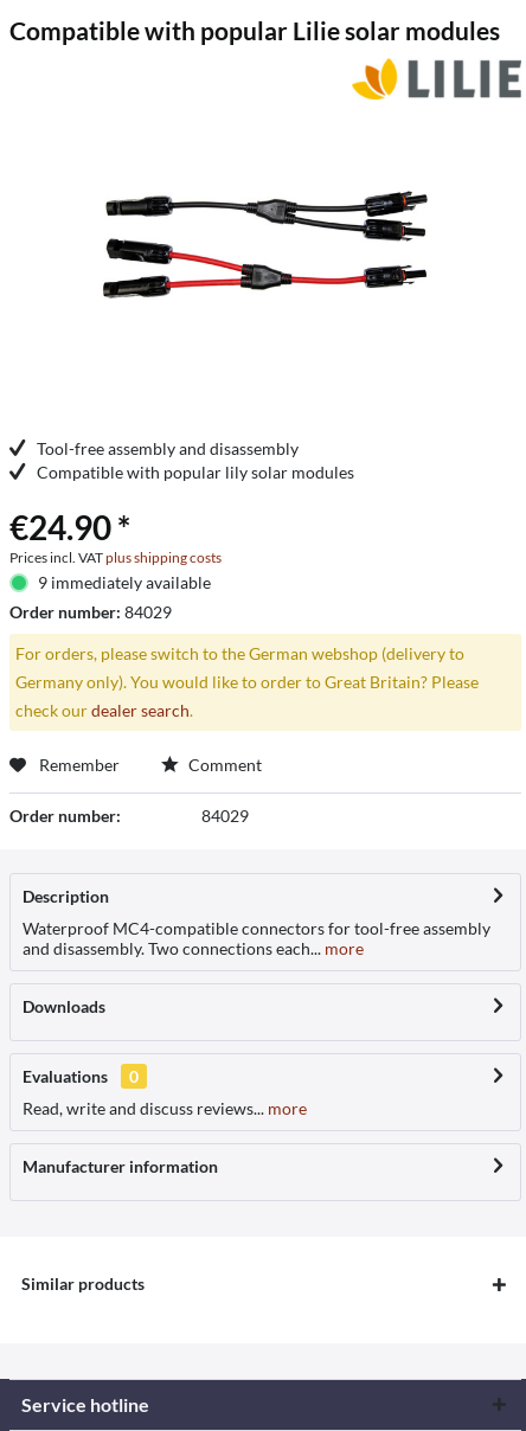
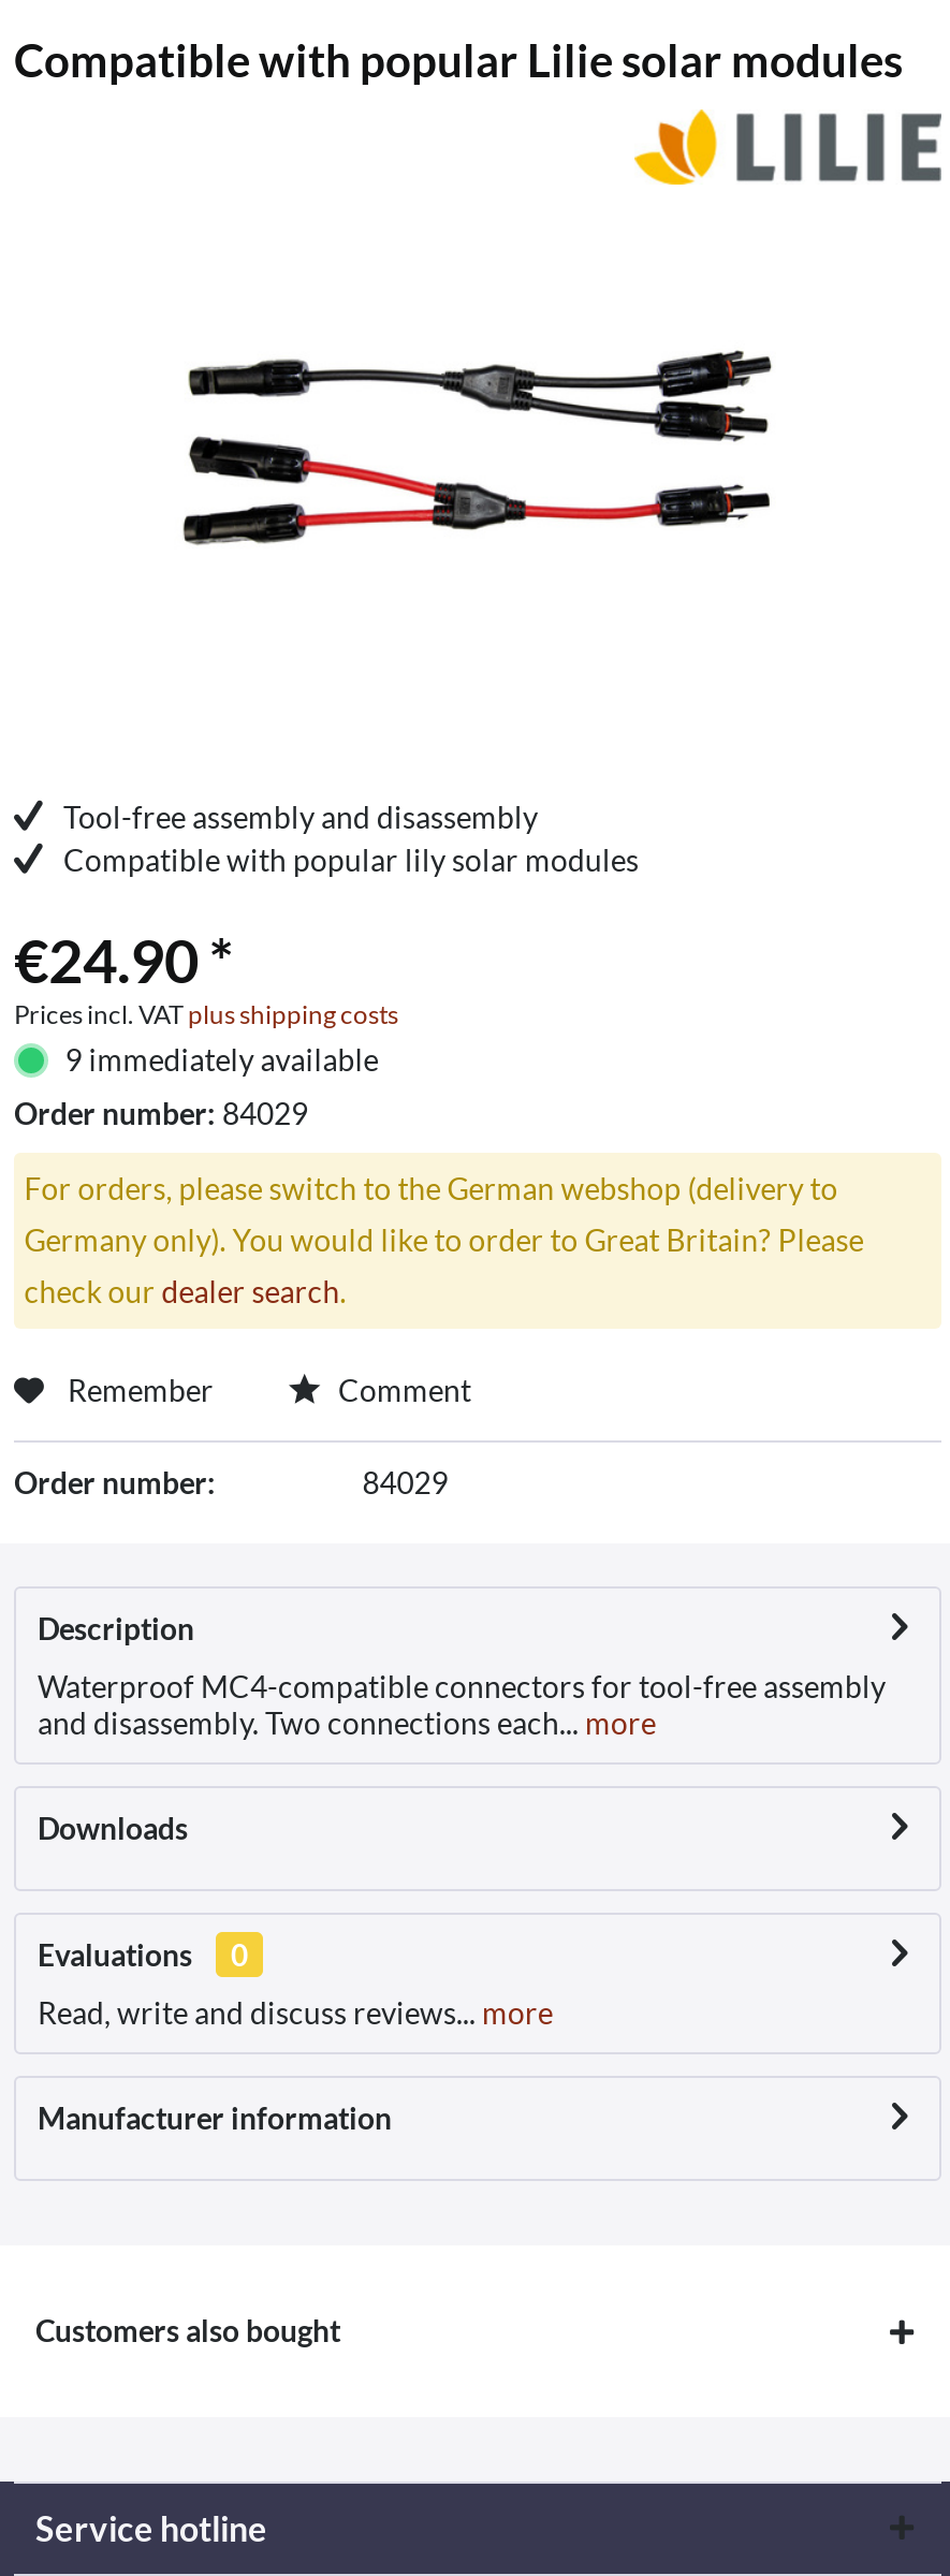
[21,1273,145,1293] Similar products -> [35,2311,340,2348] Customers also bought

